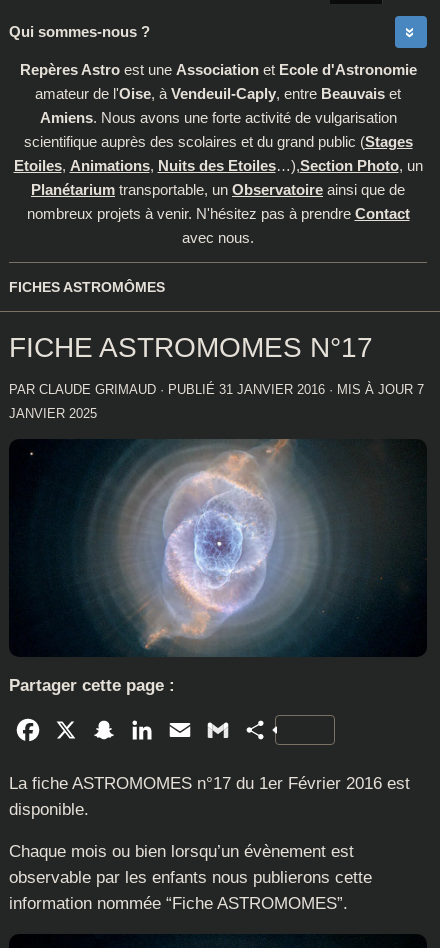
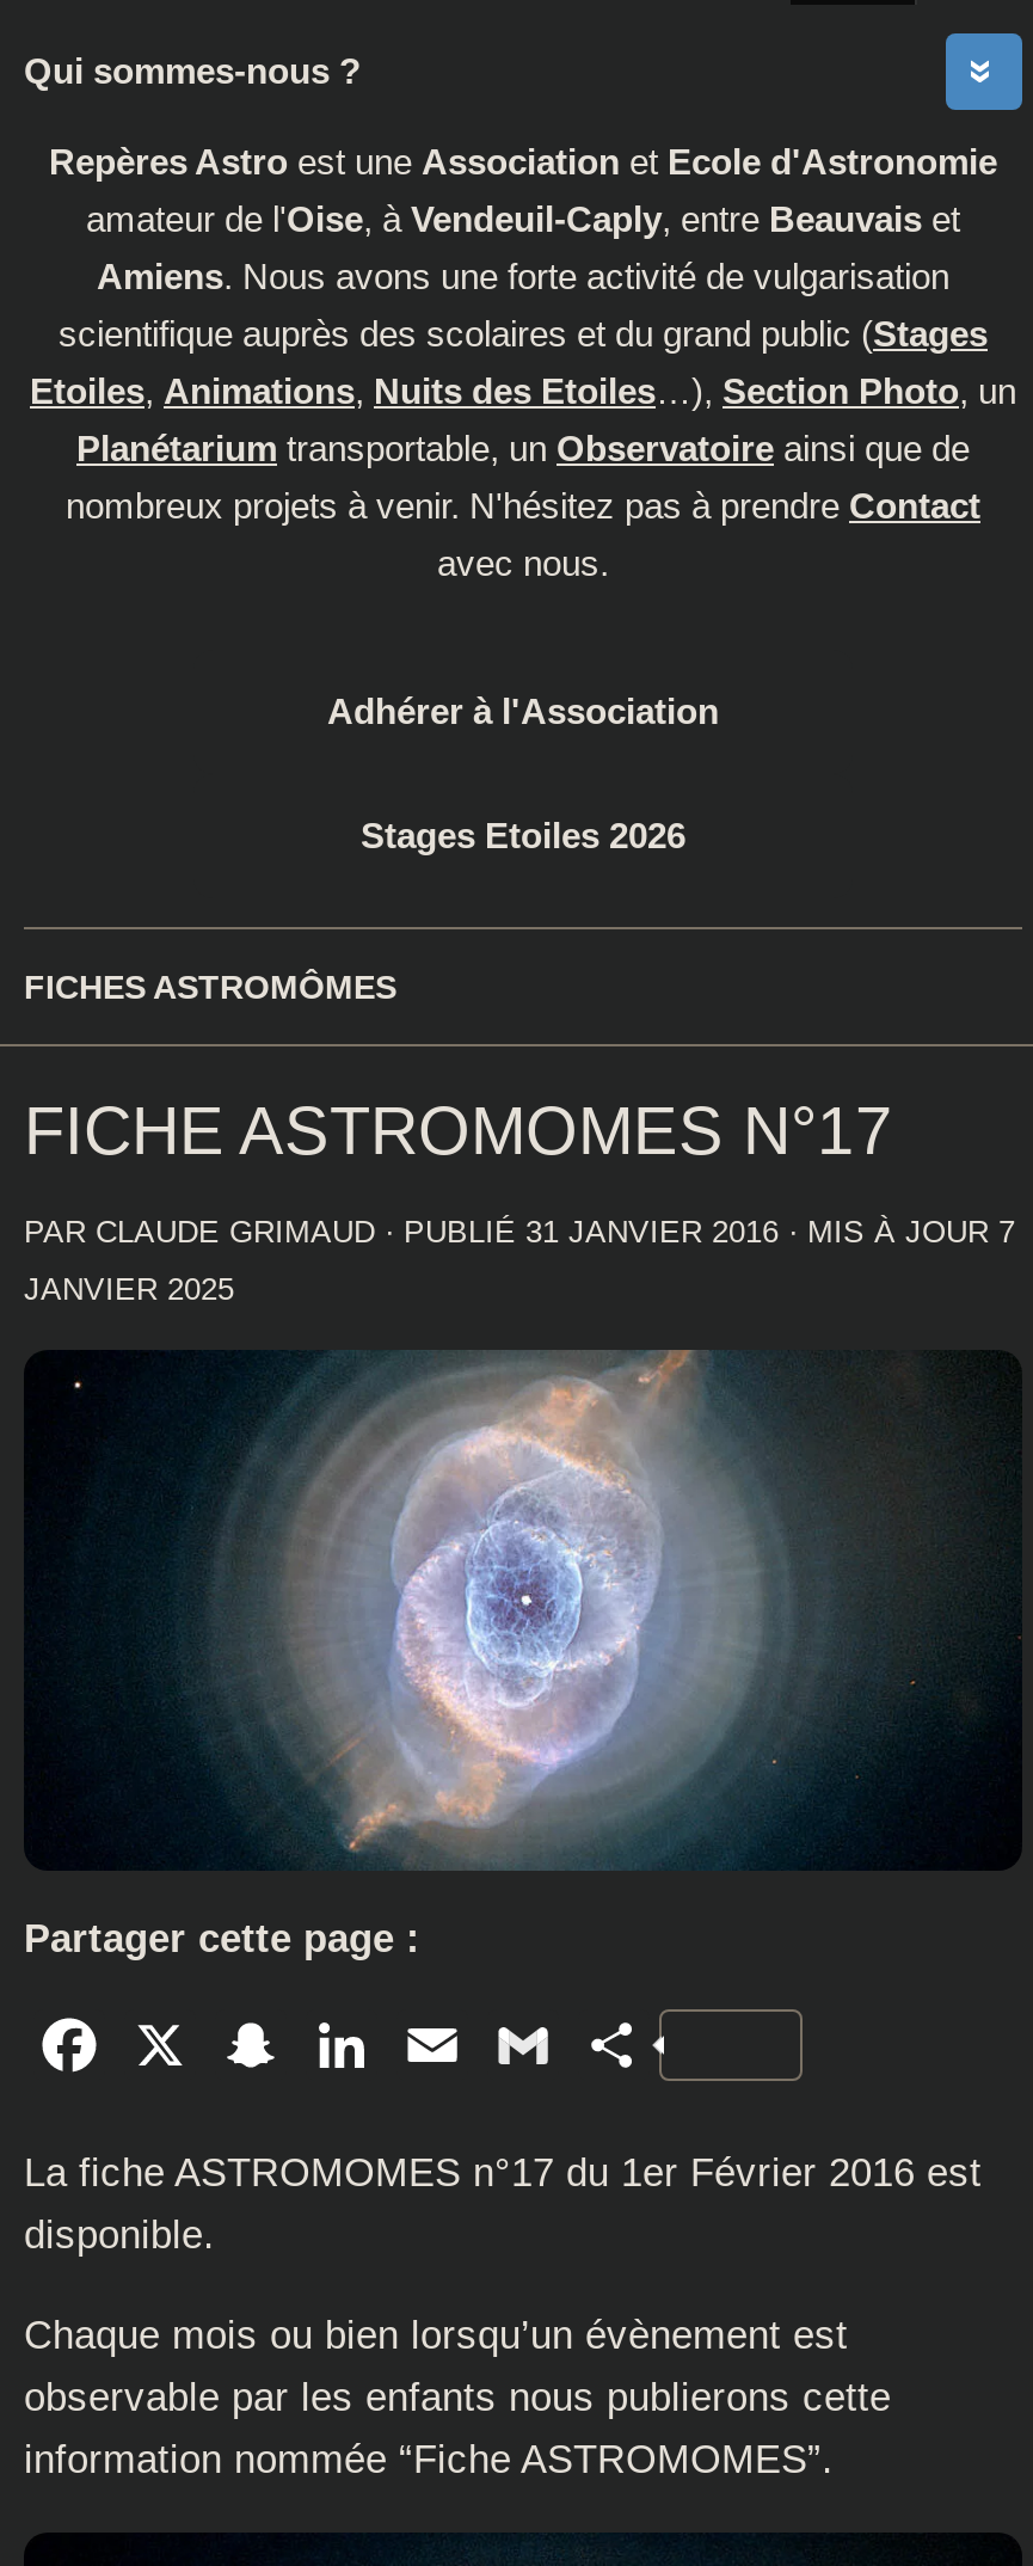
none -> [327,690,719,855] Adhérer à l'Association | Stages Etoiles 2026

